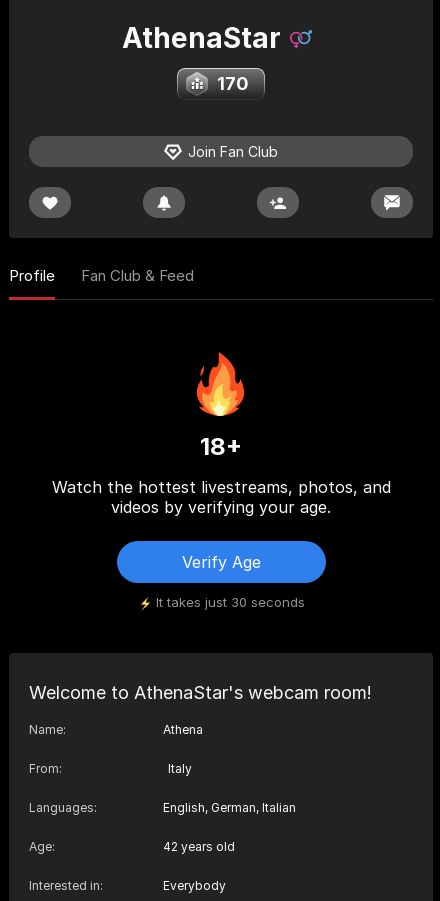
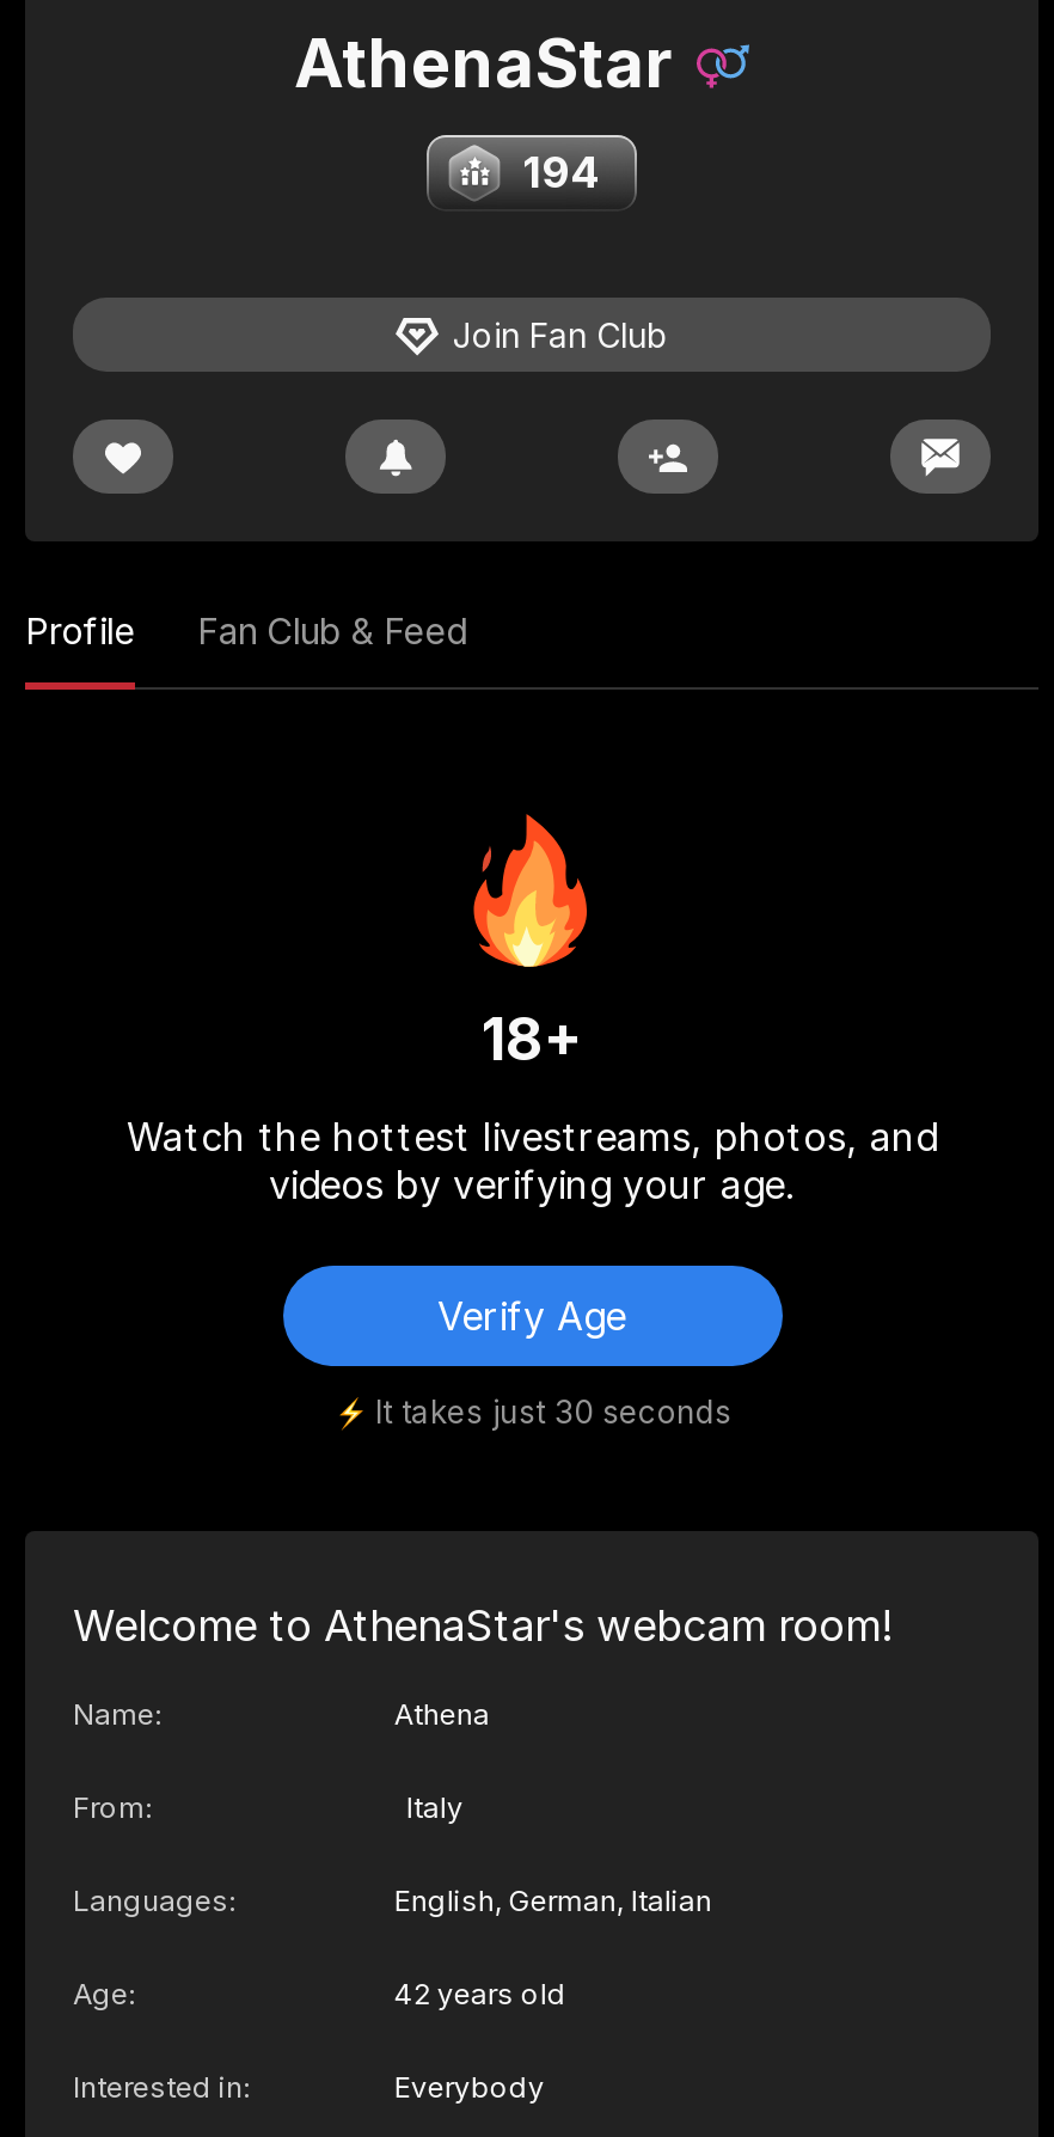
[217,73,249,94] 170 -> [522,147,599,197] 194

